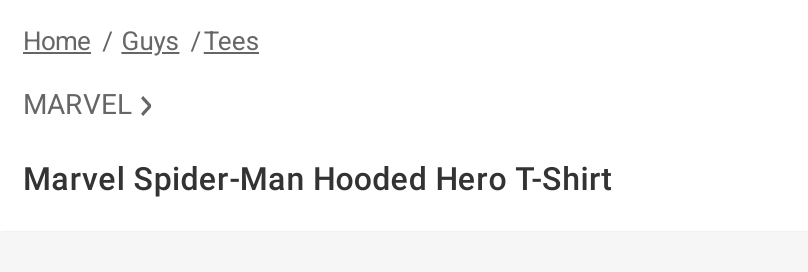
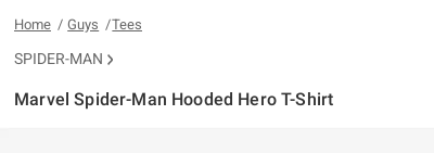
[23,88,133,120] MARVEL -> [14,50,103,67] SPIDER-MAN

